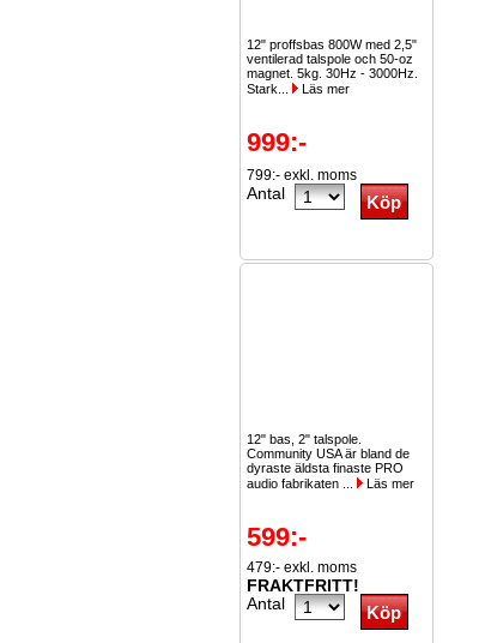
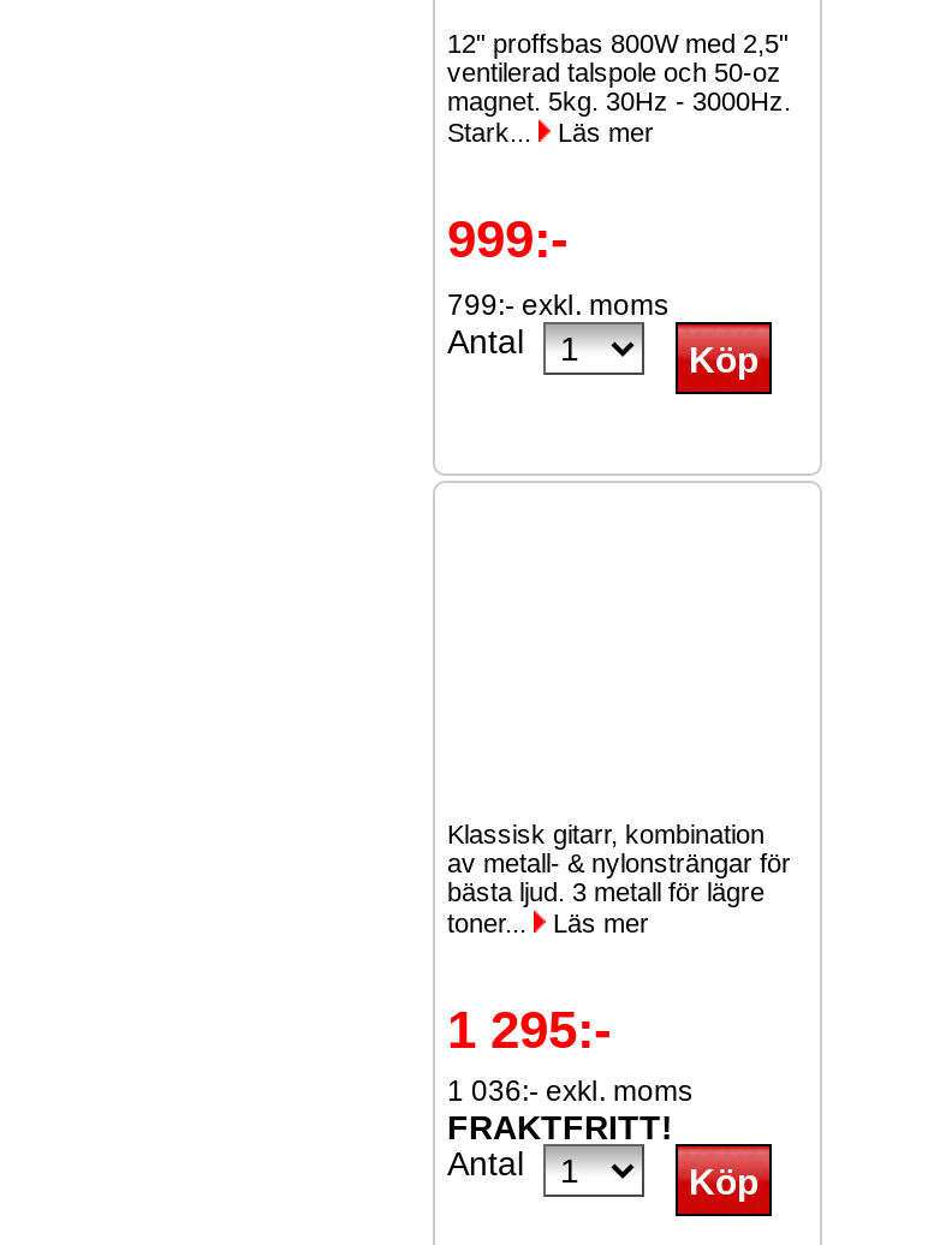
[247,432,414,491] 12" bas, 2" talspole. | Community USA är bland de | dyraste äldsta finaste PRO | audio fabrikaten ... Läs mer -> [447,820,791,937] Klassisk gitarr, kombination | av metall- & nylonsträngar för | bästa ljud. 3 metall för lägre | toner... Läs mer
[247,522,357,576] 599:- | 479:- exkl. moms -> [447,1000,692,1108] 1 295:- | 1 036:- exkl. moms

